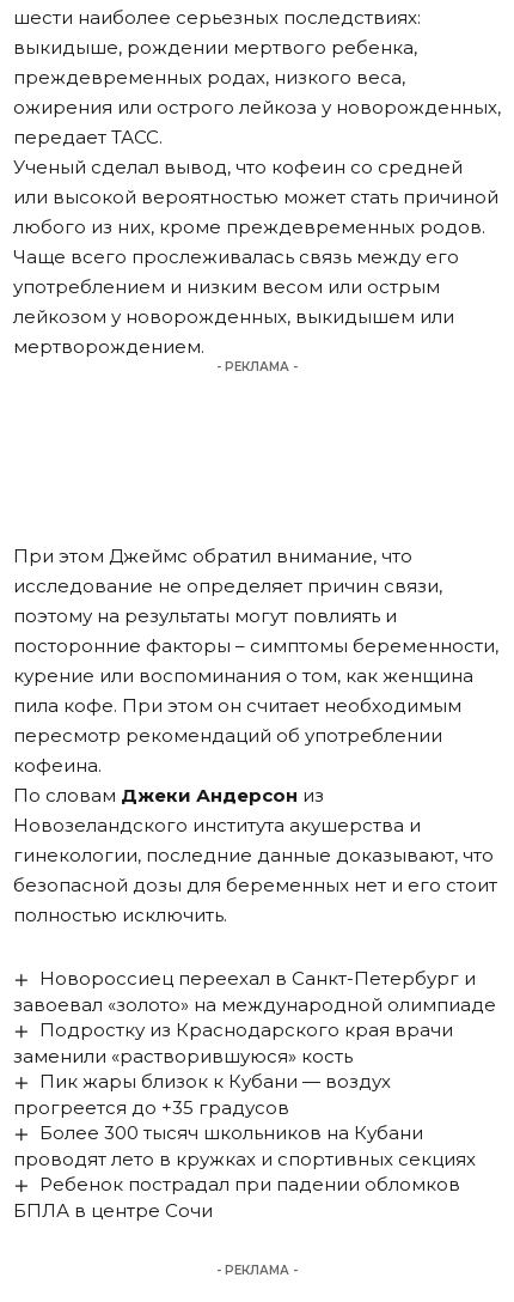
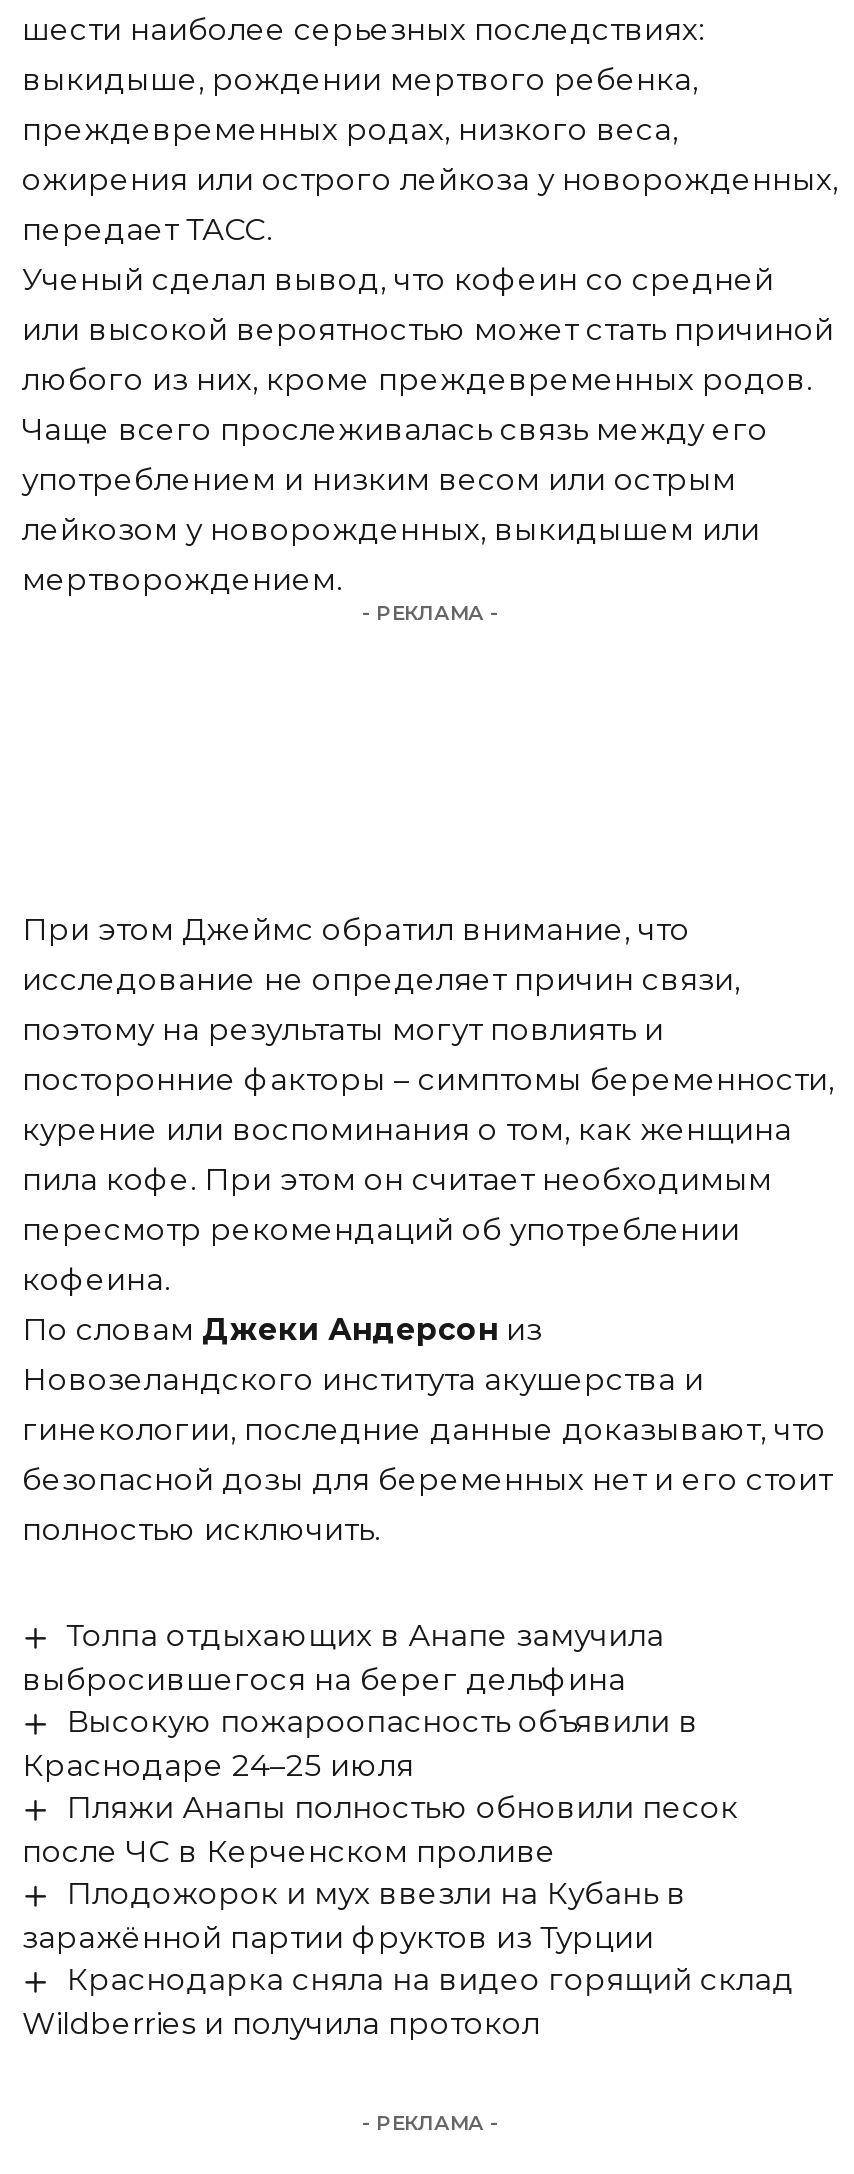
[13,967,496,1222] Новороссиец переехал в Санкт-Петербург и | завоевал «золото» на международной олимпиаде | Подростку из Краснодарского края врачи | заменили «растворившуюся» кость | Пик жары близок к Кубани — воздух | прогреется до +35 градусов | Более 300 тысяч школьников на Кубани | проводят лето в кружках и спортивных секциях | Ребенок пострадал при падении обломков | БПЛА в центре Сочи -> [22,1616,794,2042] Толпа отдыхающих в Анапе замучила | выбросившегося на берег дельфина | Высокую пожароопасность объявили в | Краснодаре 24–25 июля | Пляжи Анапы полностью обновили песок | после ЧС в Керченском проливе | Плодожорок и мух ввезли на Кубань в | заражённой партии фруктов из Турции | Краснодарка сняла на видео горящий склад | Wildberries и получила протокол

